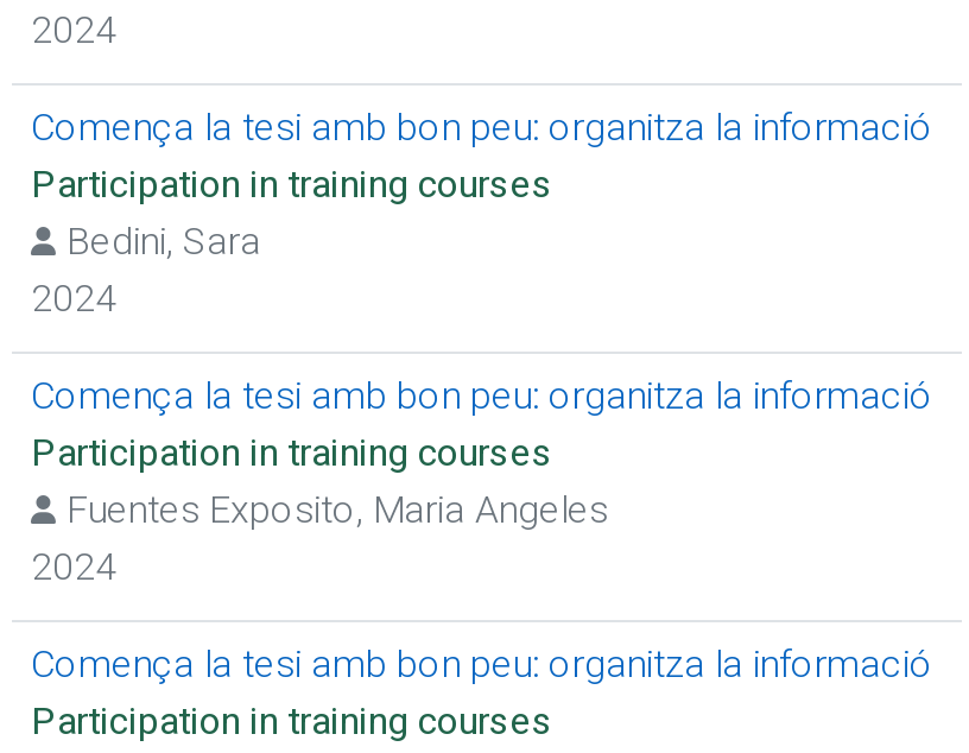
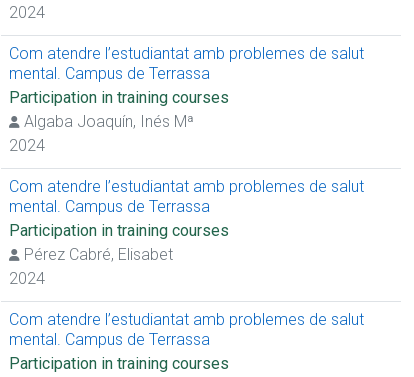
[31,105,933,150] Comença la tesi amb bon peu: organitza la informació -> [9,44,364,83] Com atendre l’estudiantat amb problemes de salut | mental. Campus de Terrassa
[66,219,261,264] Bedini, Sara -> [24,112,194,131] Algaba Joaquín, Inés Mª
[31,373,933,418] Comença la tesi amb bon peu: organitza la informació -> [9,177,364,216] Com atendre l’estudiantat amb problemes de salut | mental. Campus de Terrassa
[66,487,608,532] Fuentes Exposito, Maria Angeles -> [24,245,173,264] Pérez Cabré, Elisabet
[31,641,933,686] Comença la tesi amb bon peu: organitza la informació -> [9,310,364,349] Com atendre l’estudiantat amb problemes de salut | mental. Campus de Terrassa

